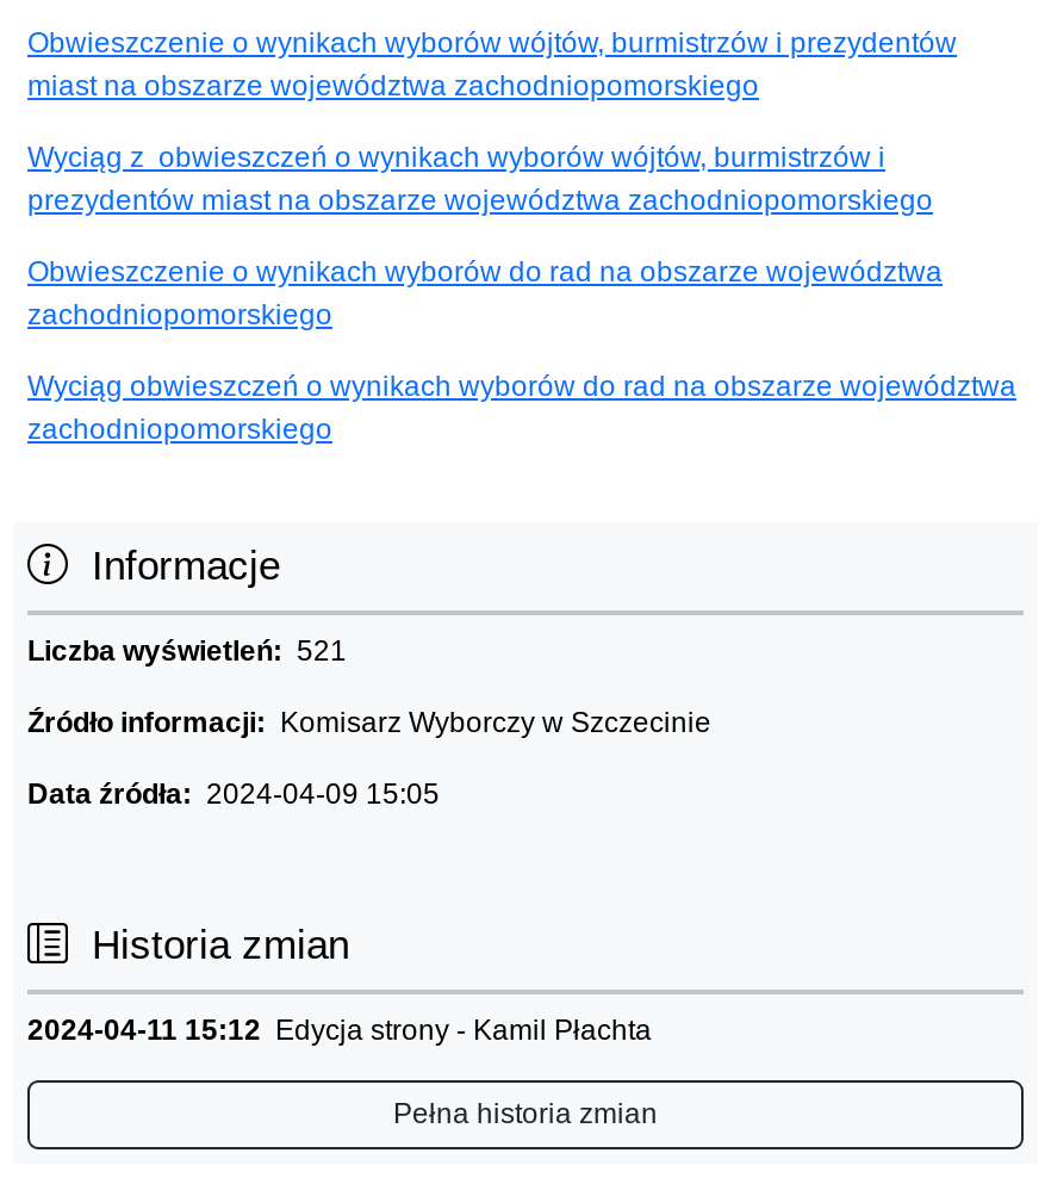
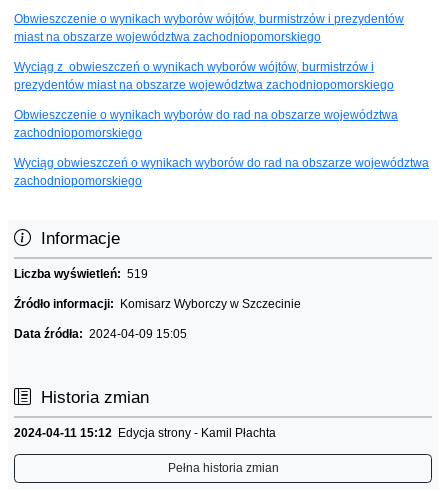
[27,633,347,667] Liczba wyświetleń: 521 -> [14,266,148,280] Liczba wyświetleń: 519

